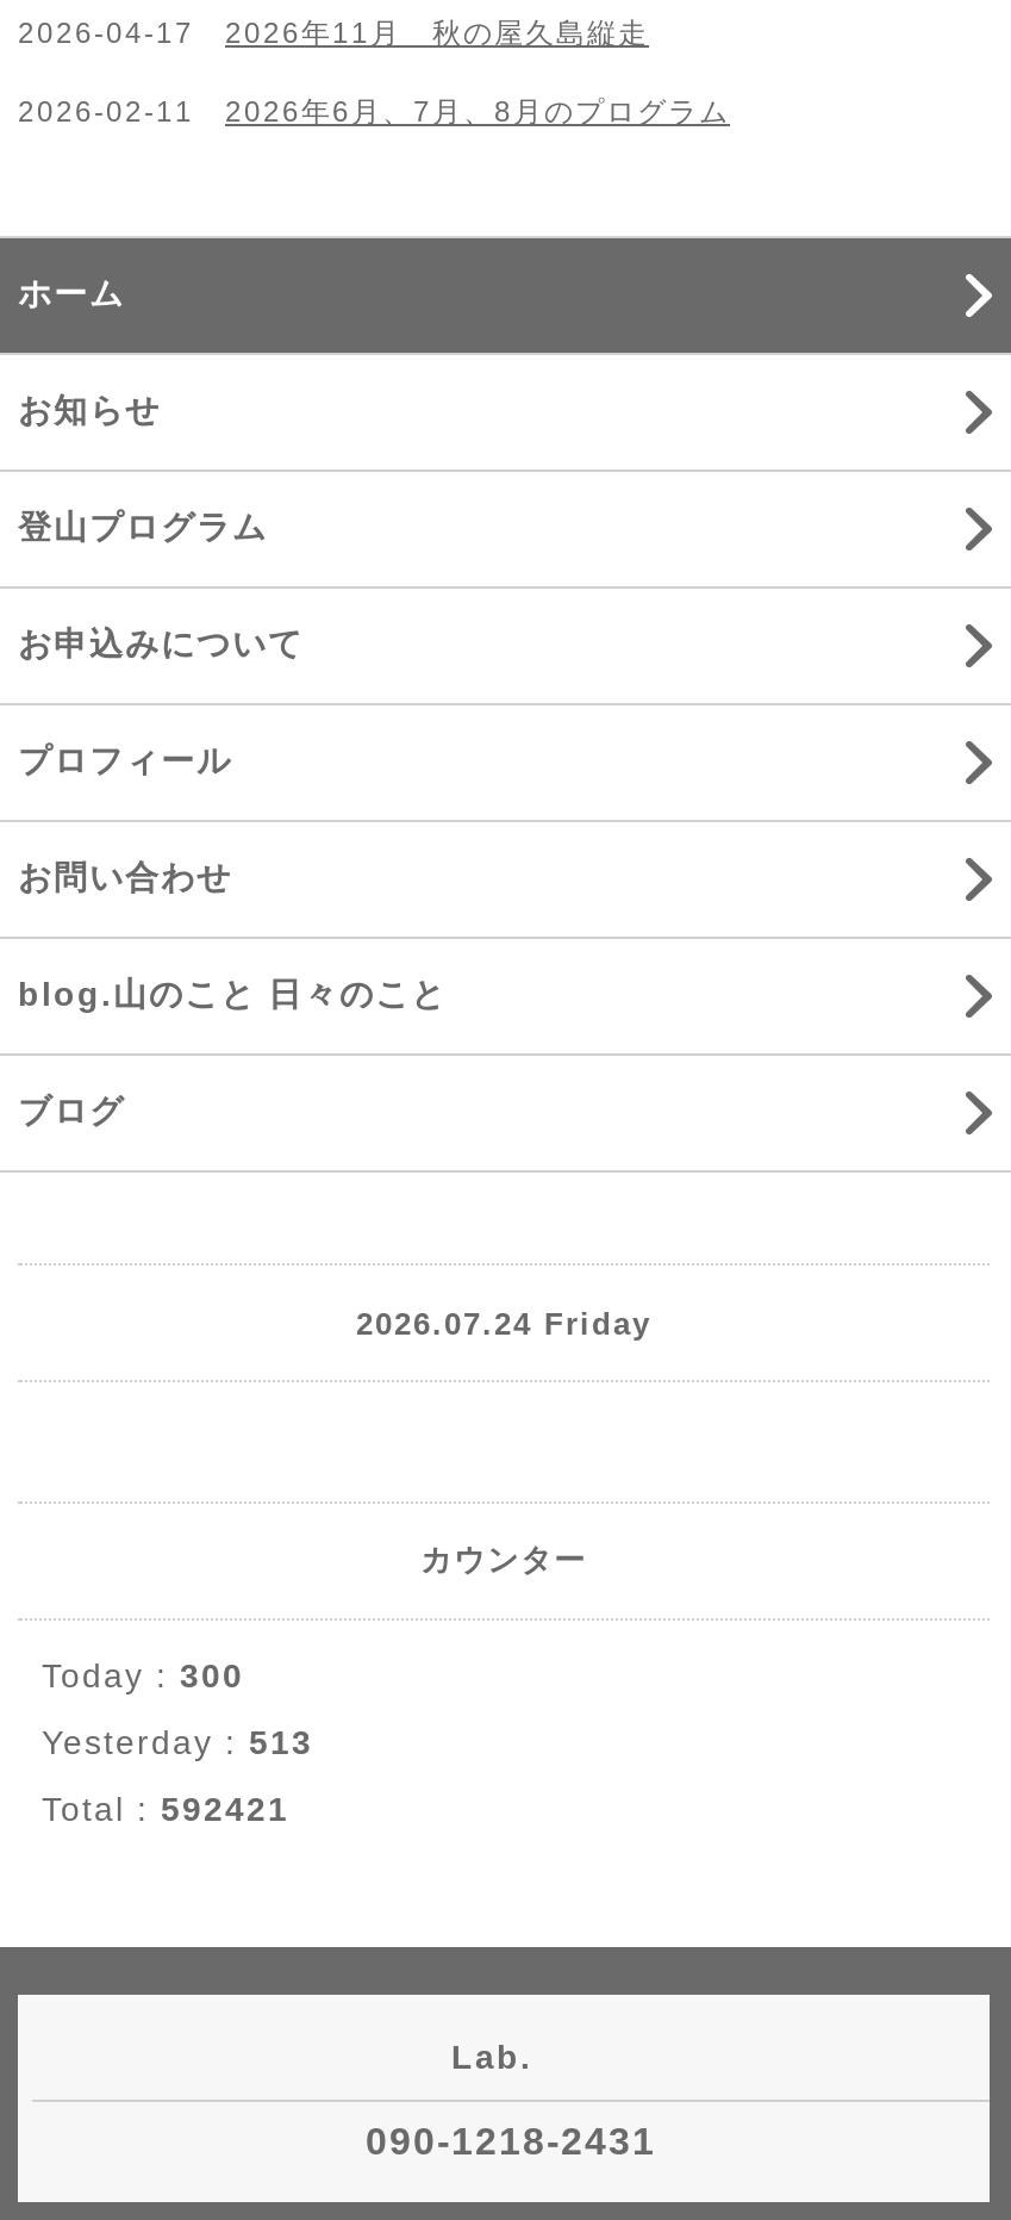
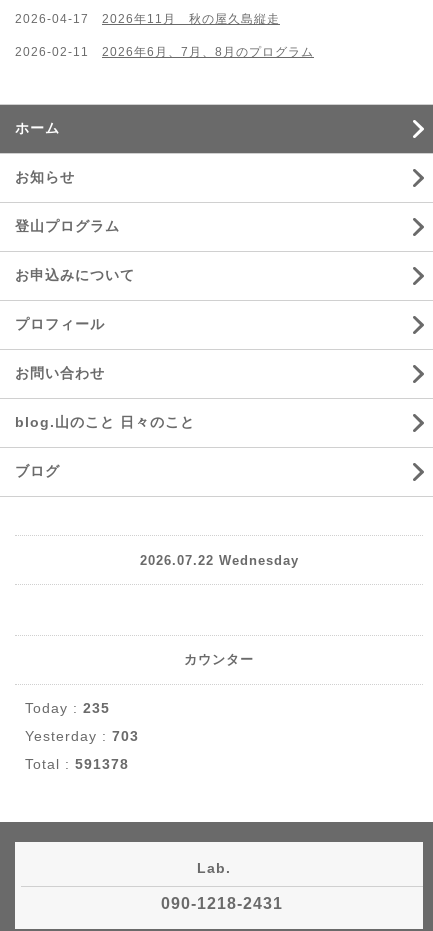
[356,1305,651,1341] 2026.07.24 Friday -> [139,552,298,567] 2026.07.22 Wednesday
[42,1656,244,1694] Today : 300 -> [25,700,110,716] Today : 235
[42,1723,313,1761] Yesterday : 513 -> [25,728,139,744] Yesterday : 703
[42,1790,289,1828] Total : 592421 -> [25,756,129,772] Total : 591378

